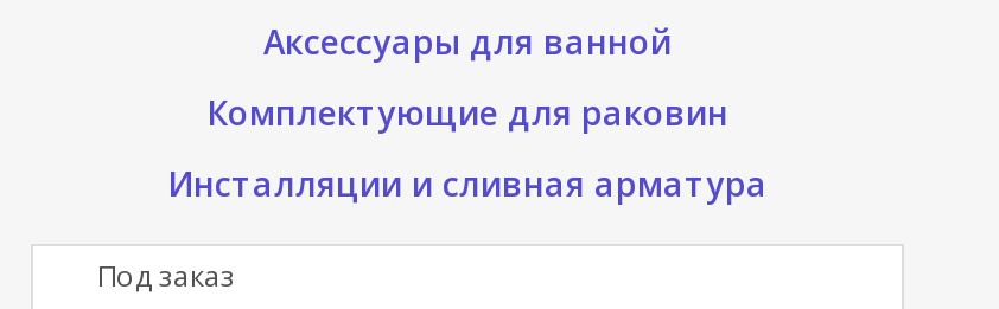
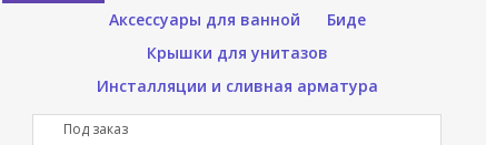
[206,90,728,135] Комплектующие для раковин -> [146,9,365,63] Биде | Крышки для унитазов

